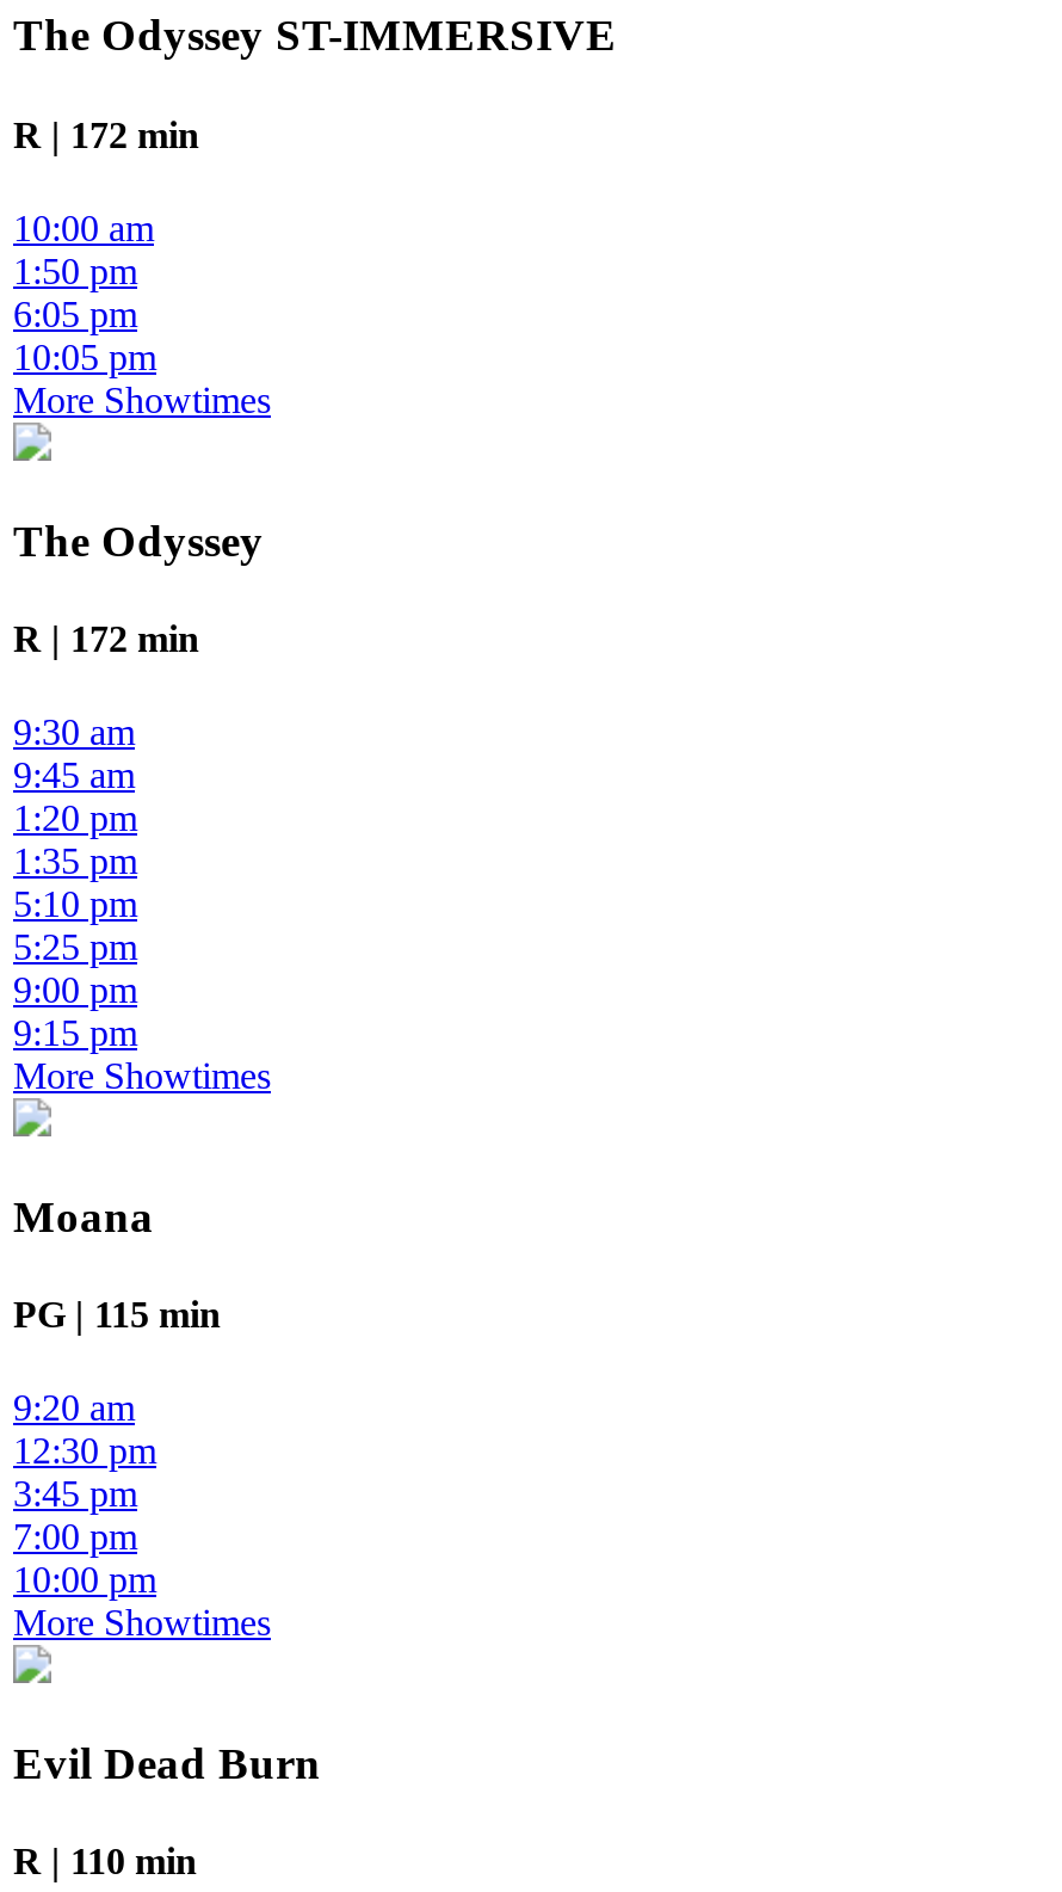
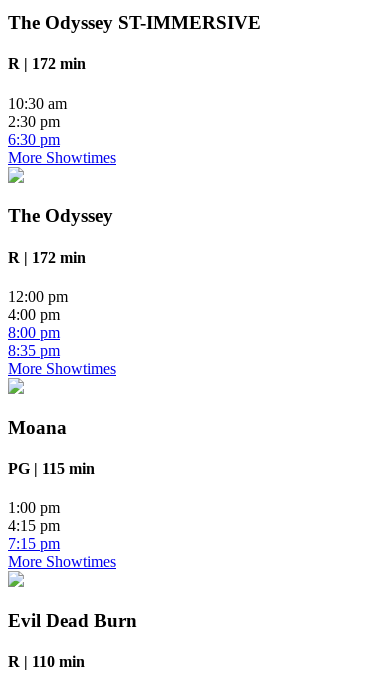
[13,207,156,376] 10:00 am | 1:50 pm | 6:05 pm | 10:05 pm -> [8,95,67,148] 10:30 am | 2:30 pm | 6:30 pm
[13,711,137,1053] 9:30 am | 9:45 am | 1:20 pm | 1:35 pm | 5:10 pm | 5:25 pm | 9:00 pm | 9:15 pm -> [8,288,68,359] 12:00 pm | 4:00 pm | 8:00 pm | 8:35 pm
[13,1388,156,1600] 9:20 am | 12:30 pm | 3:45 pm | 7:00 pm | 10:00 pm -> [8,499,60,552] 1:00 pm | 4:15 pm | 7:15 pm

